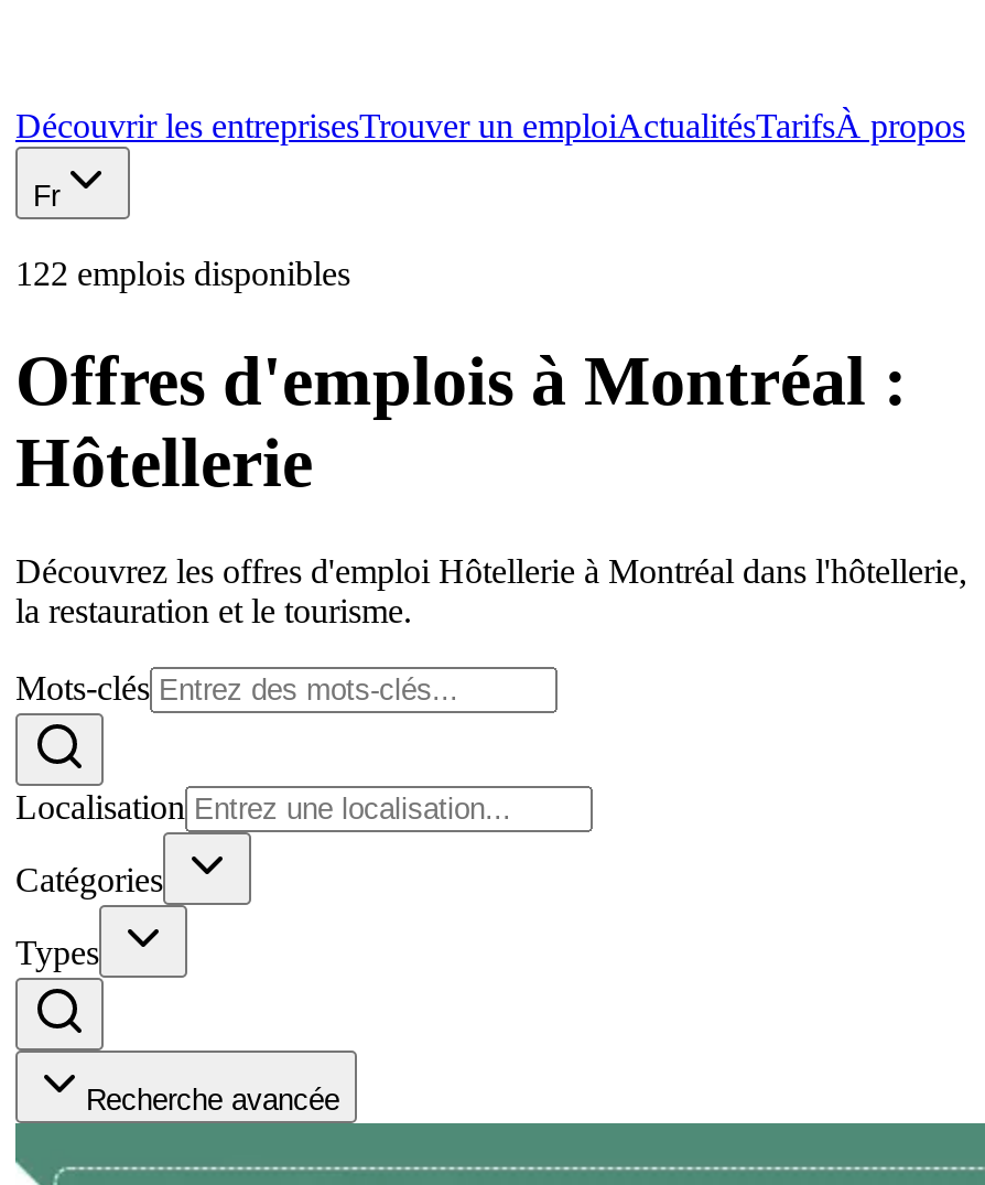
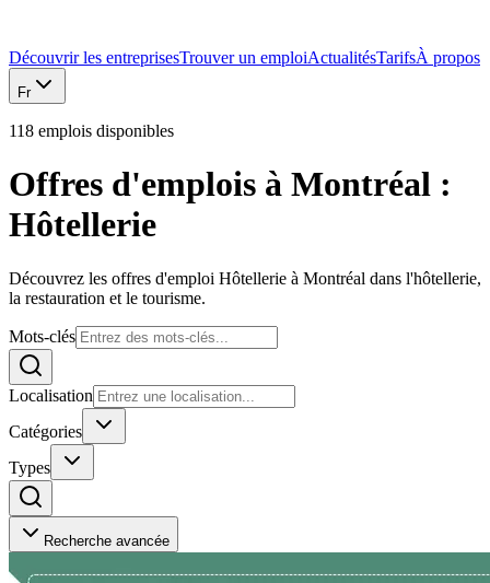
[15,255,350,292] 122 emplois disponibles -> [9,121,174,140] 118 emplois disponibles

